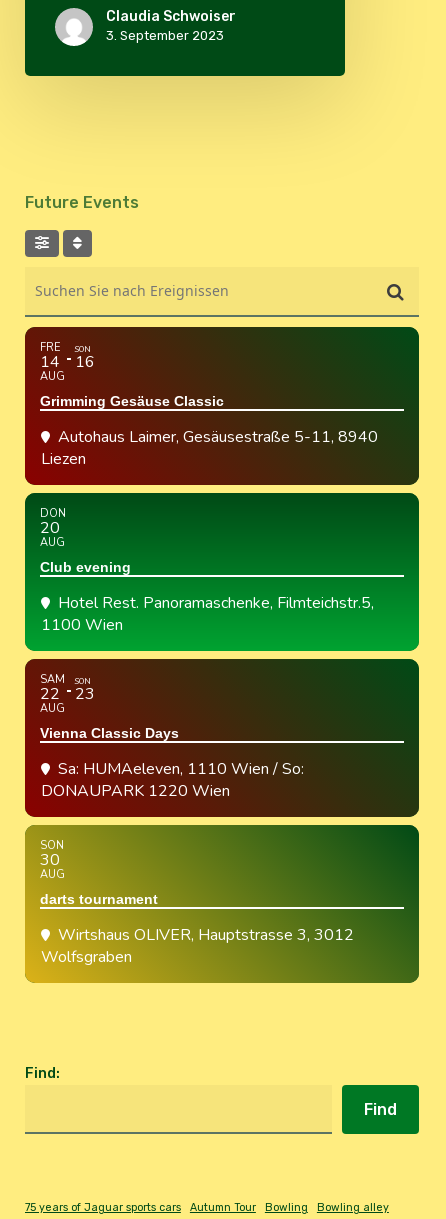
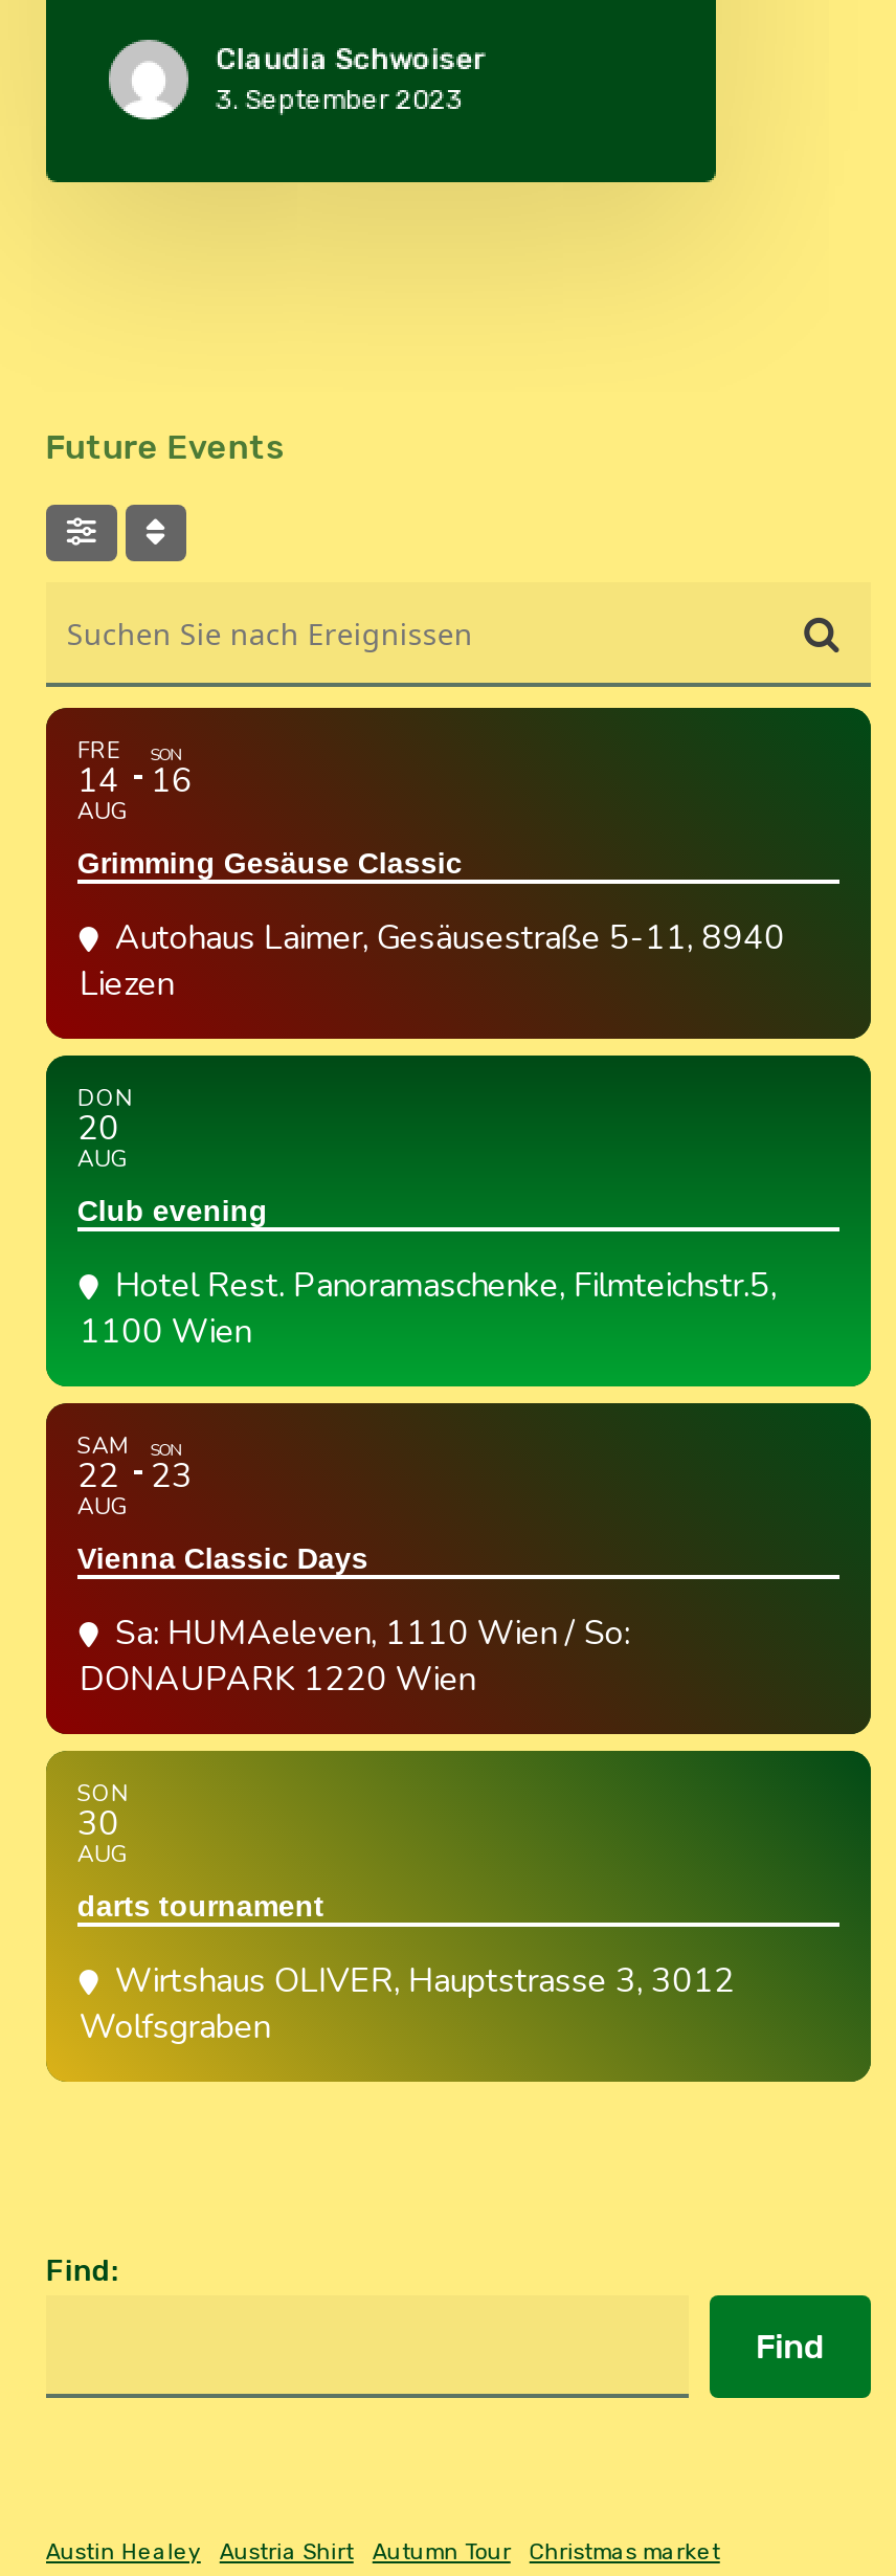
[25,1201,181,1214] 75 years of Jaguar sports cars -> [46,2538,354,2565] Austin Healey | Austria Shirt
[265,1201,389,1214] Bowling | Bowling alley -> [529,2538,720,2565] Christmas market

